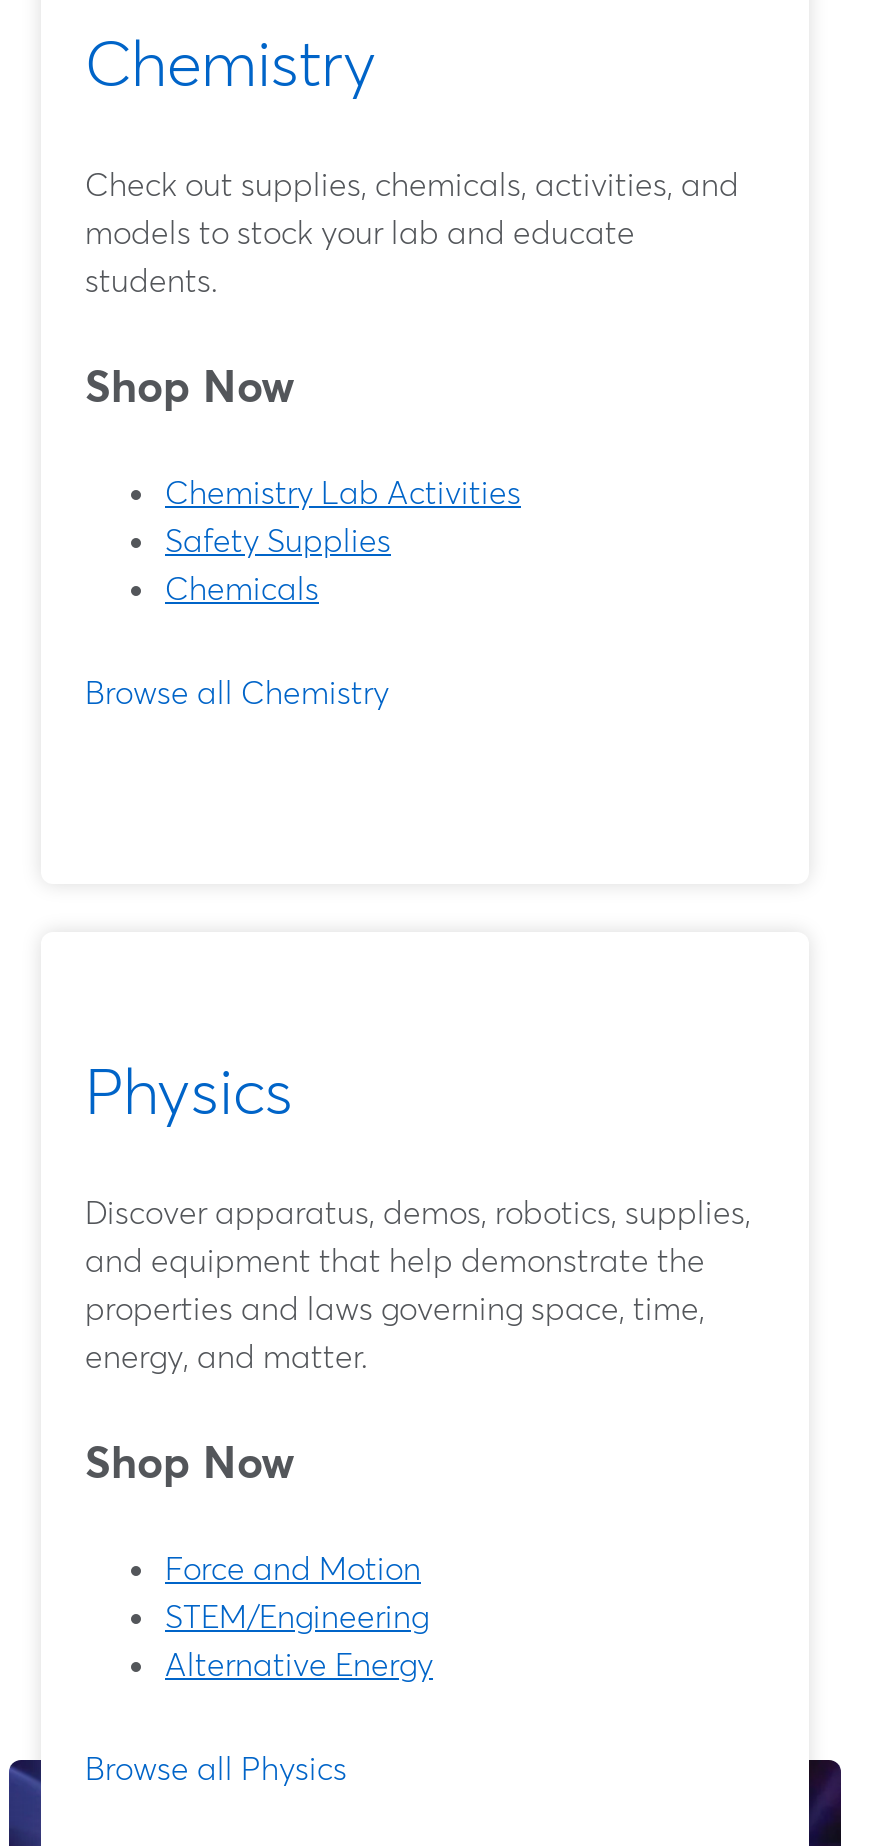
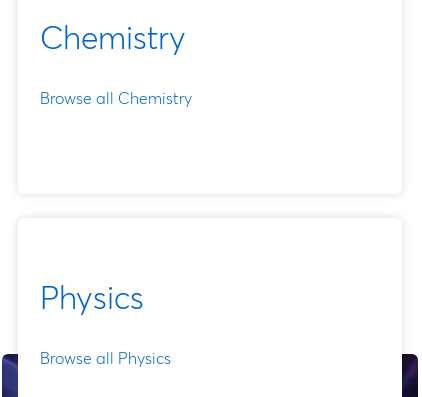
[85,164,739,608] Check out supplies, chemicals, activities, and | models to stock your lab and educate | students. | Shop Now | Chemistry Lab Activities | Safety Supplies | Chemicals -> none
[85,1192,751,1684] Discover apparatus, demos, robotics, supplies, | and equipment that help demonstrate the | properties and laws governing space, time, | energy, and matter. | Shop Now | Force and Motion | STEM/Engineering | Alternative Energy -> none

